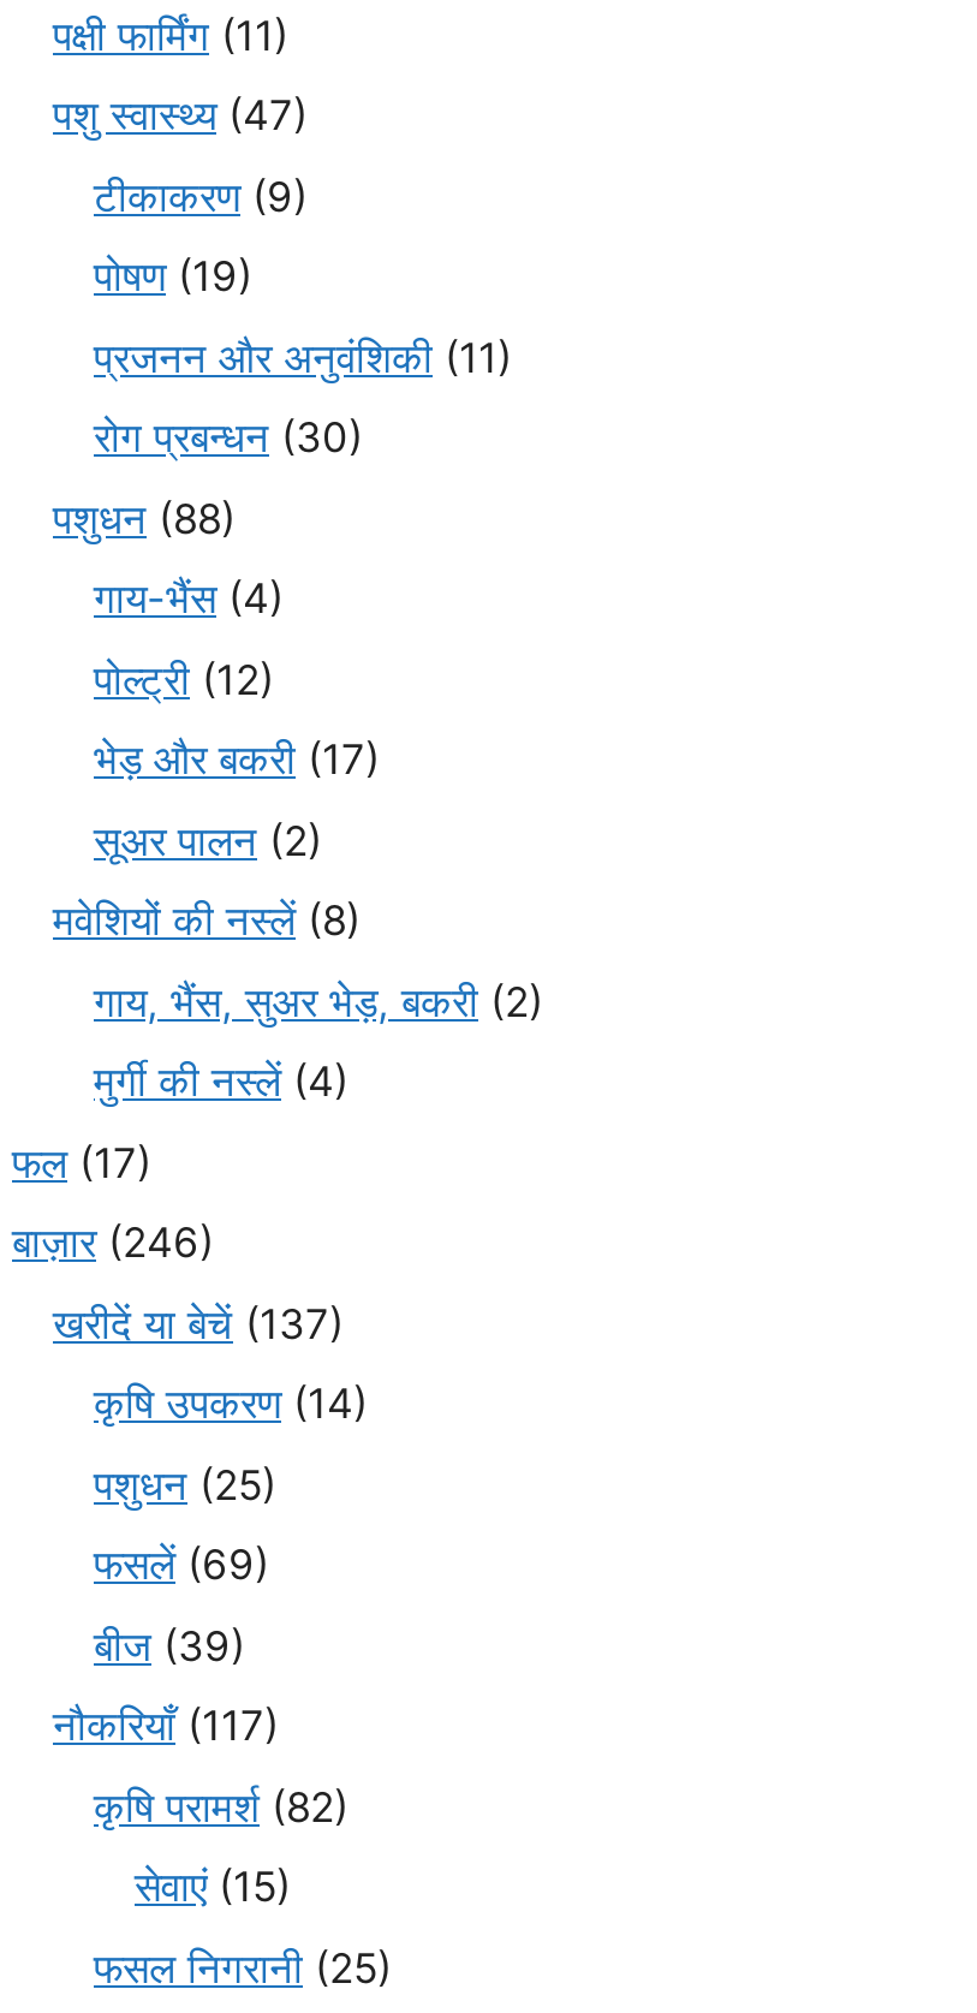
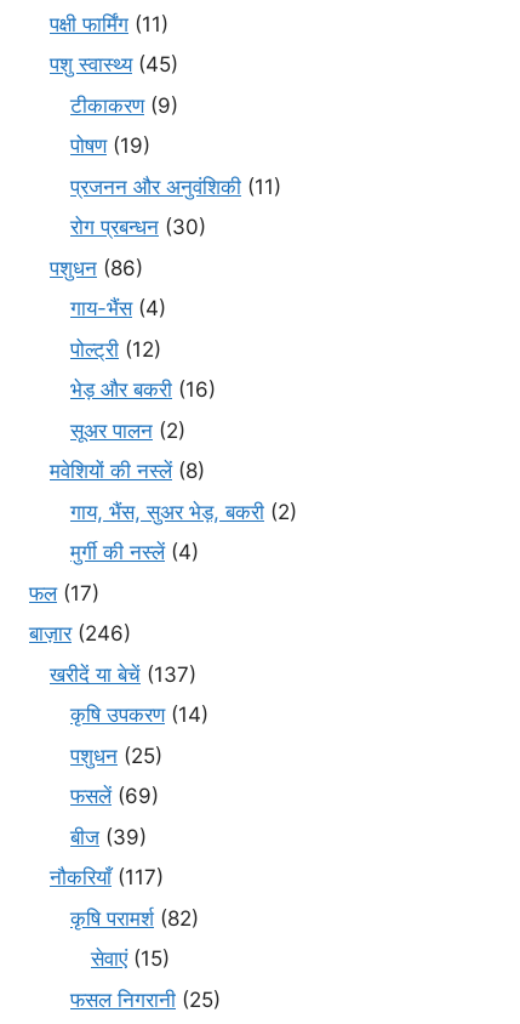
[53,92,308,140] पशु स्वास्थ्य (47) -> [50,52,178,77] पशु स्वास्थ्य (45)
[53,494,236,542] पशुधन (88) -> [50,256,143,280] पशुधन (86)
[94,736,380,784] भेड़ और बकरी (17) -> [70,378,216,402] भेड़ और बकरी (16)

